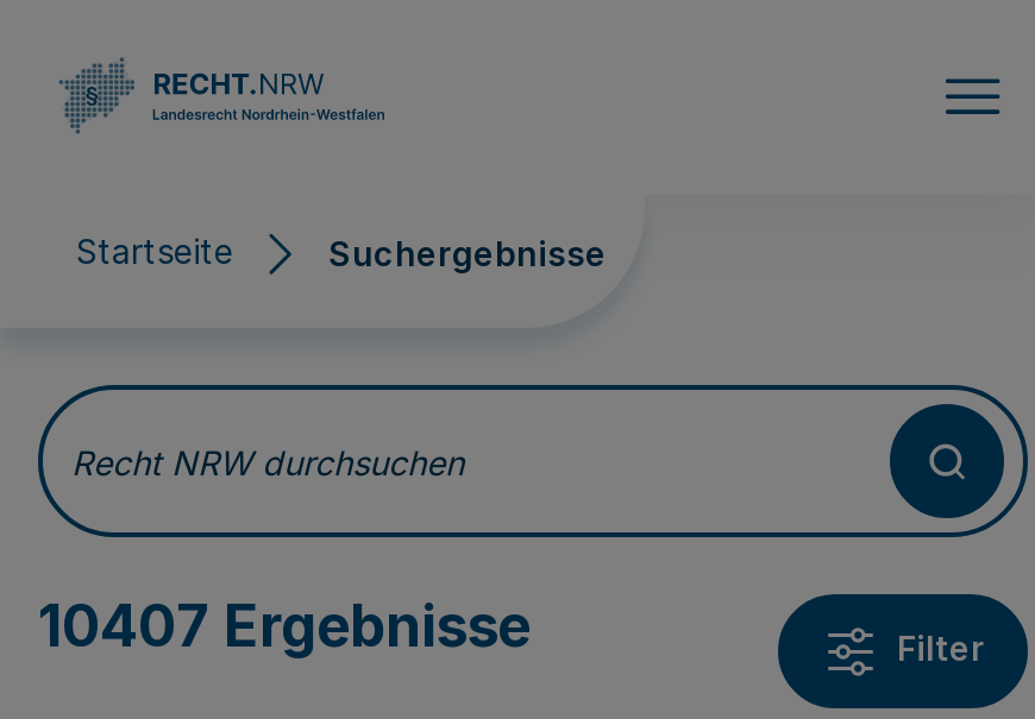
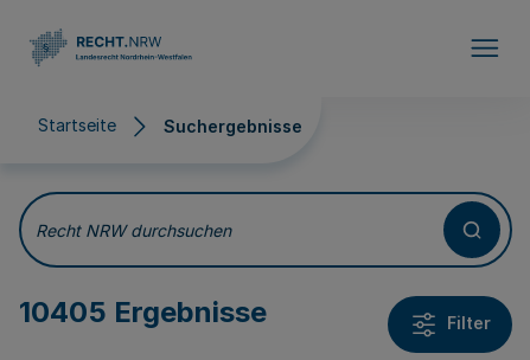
[38,592,531,661] 10407 Ergebnisse -> [19,295,267,329] 10405 Ergebnisse

